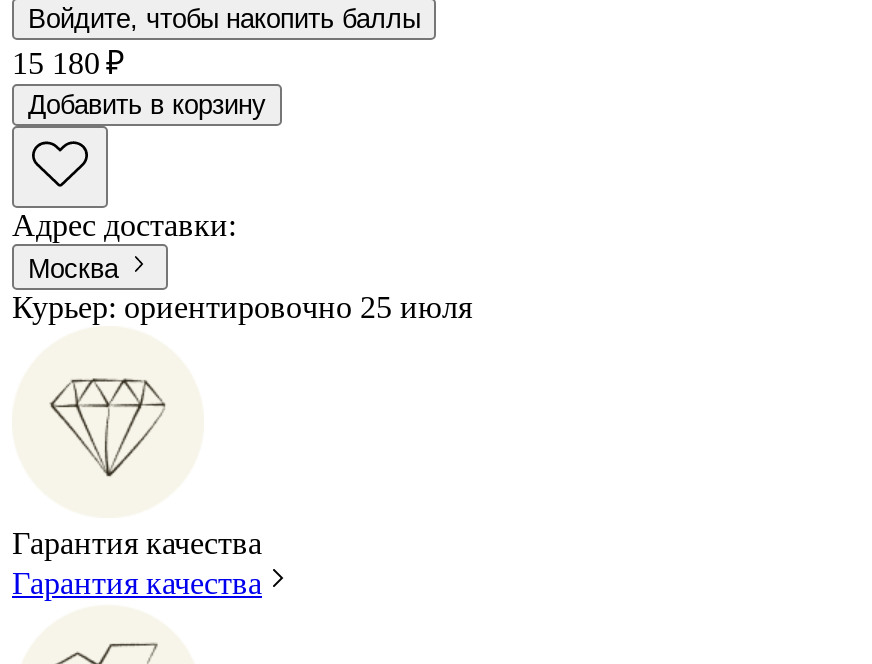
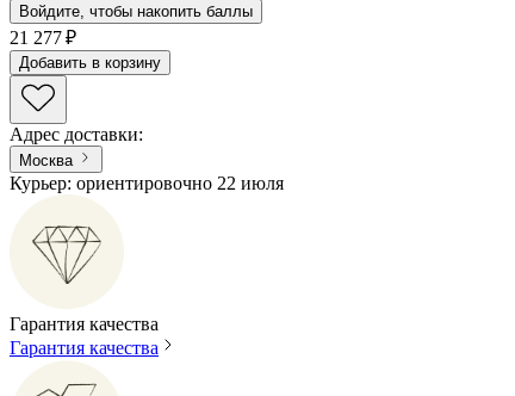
[12,47,124,81] 15 180 ₽ -> [10,28,76,48] 21 277 ₽
[12,290,472,324] Курьер: ориентировочно 25 июля -> [10,173,284,193] Курьер: ориентировочно 22 июля

